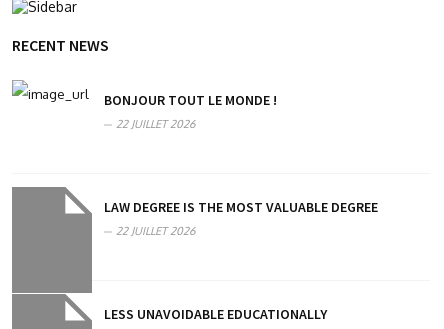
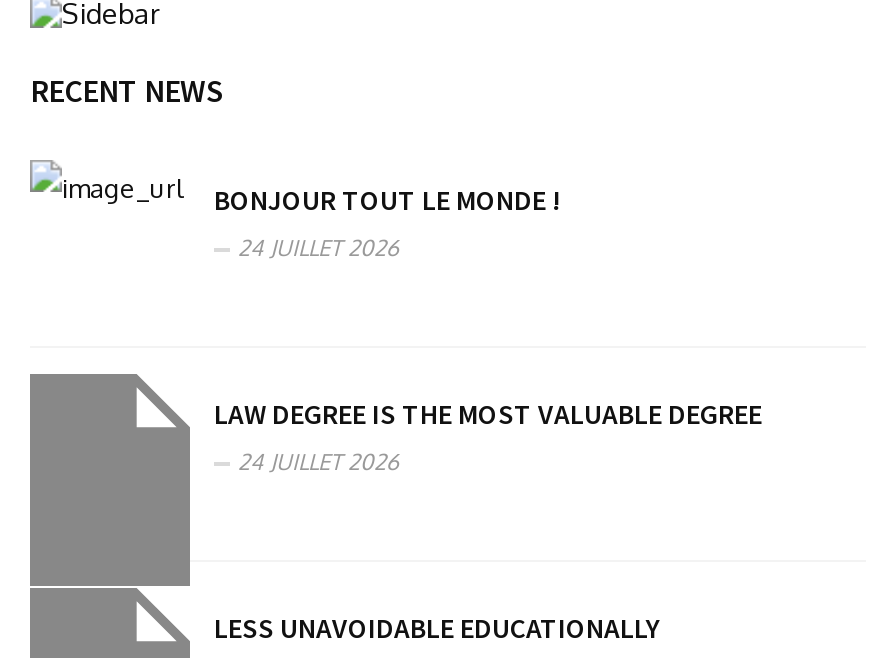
[116,117,195,131] 22 JUILLET 2026 -> [238,234,398,262] 24 JUILLET 2026
[116,224,195,238] 22 JUILLET 2026 -> [238,448,398,476] 24 JUILLET 2026

